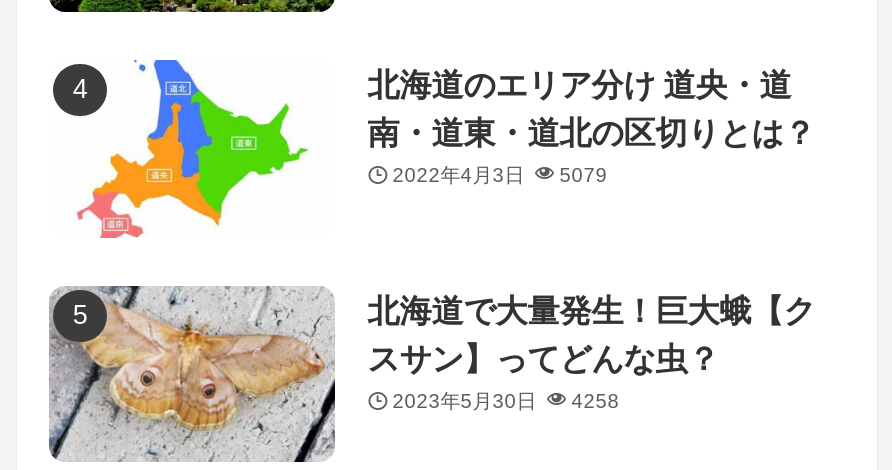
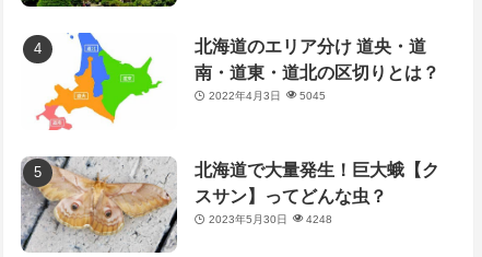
[392,164,607,186] 2022年4月3日 5079 -> [208,90,326,102] 2022年4月3日 5045
[392,390,619,412] 2023年5月30日 4258 -> [208,213,332,225] 2023年5月30日 4248

